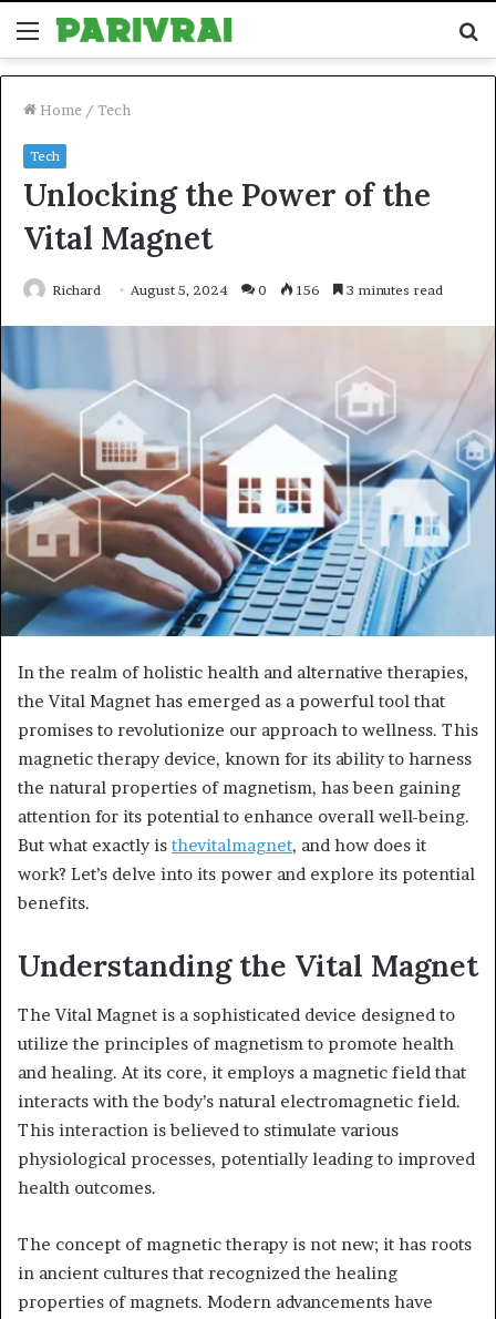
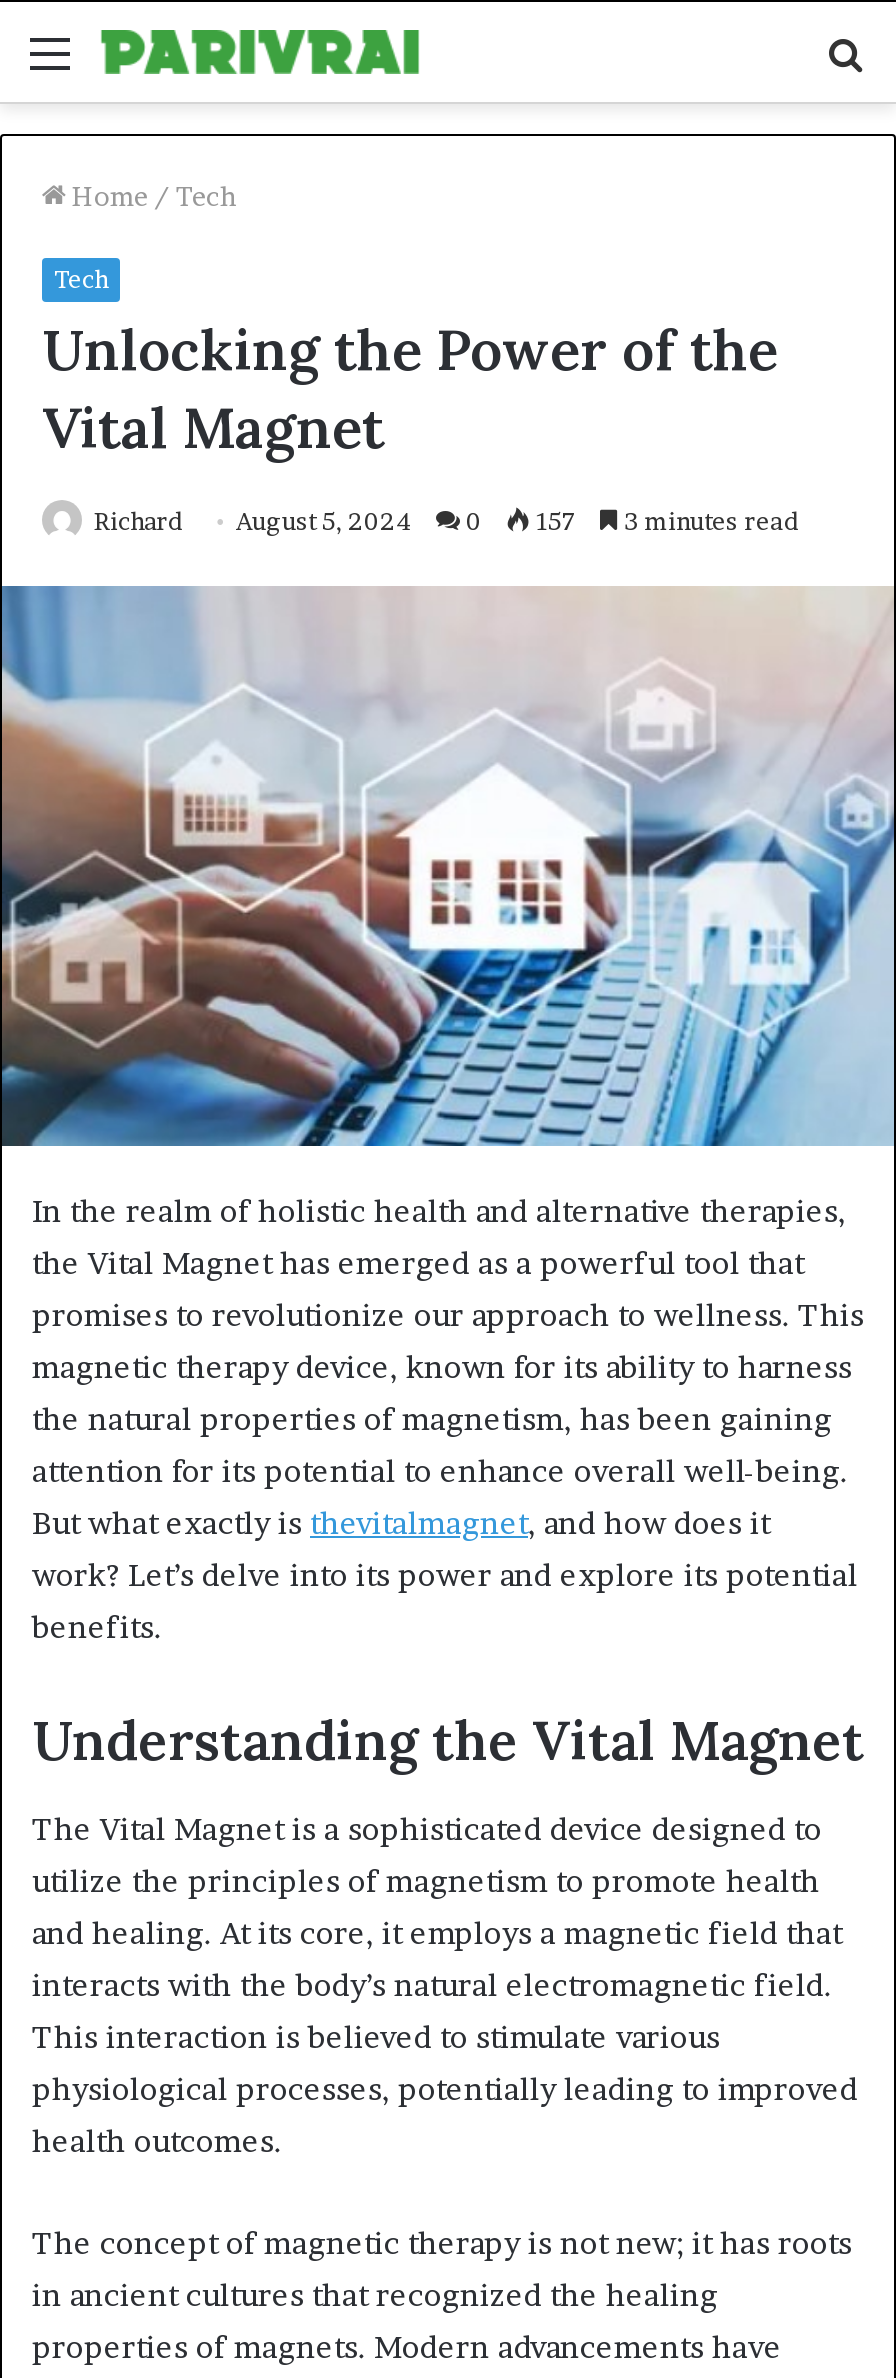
[52,282,443,298] Richard August 5, 2024 0 156 3 minutes read -> [94,506,798,536] Richard August 5, 2024 0 157 3 minutes read

